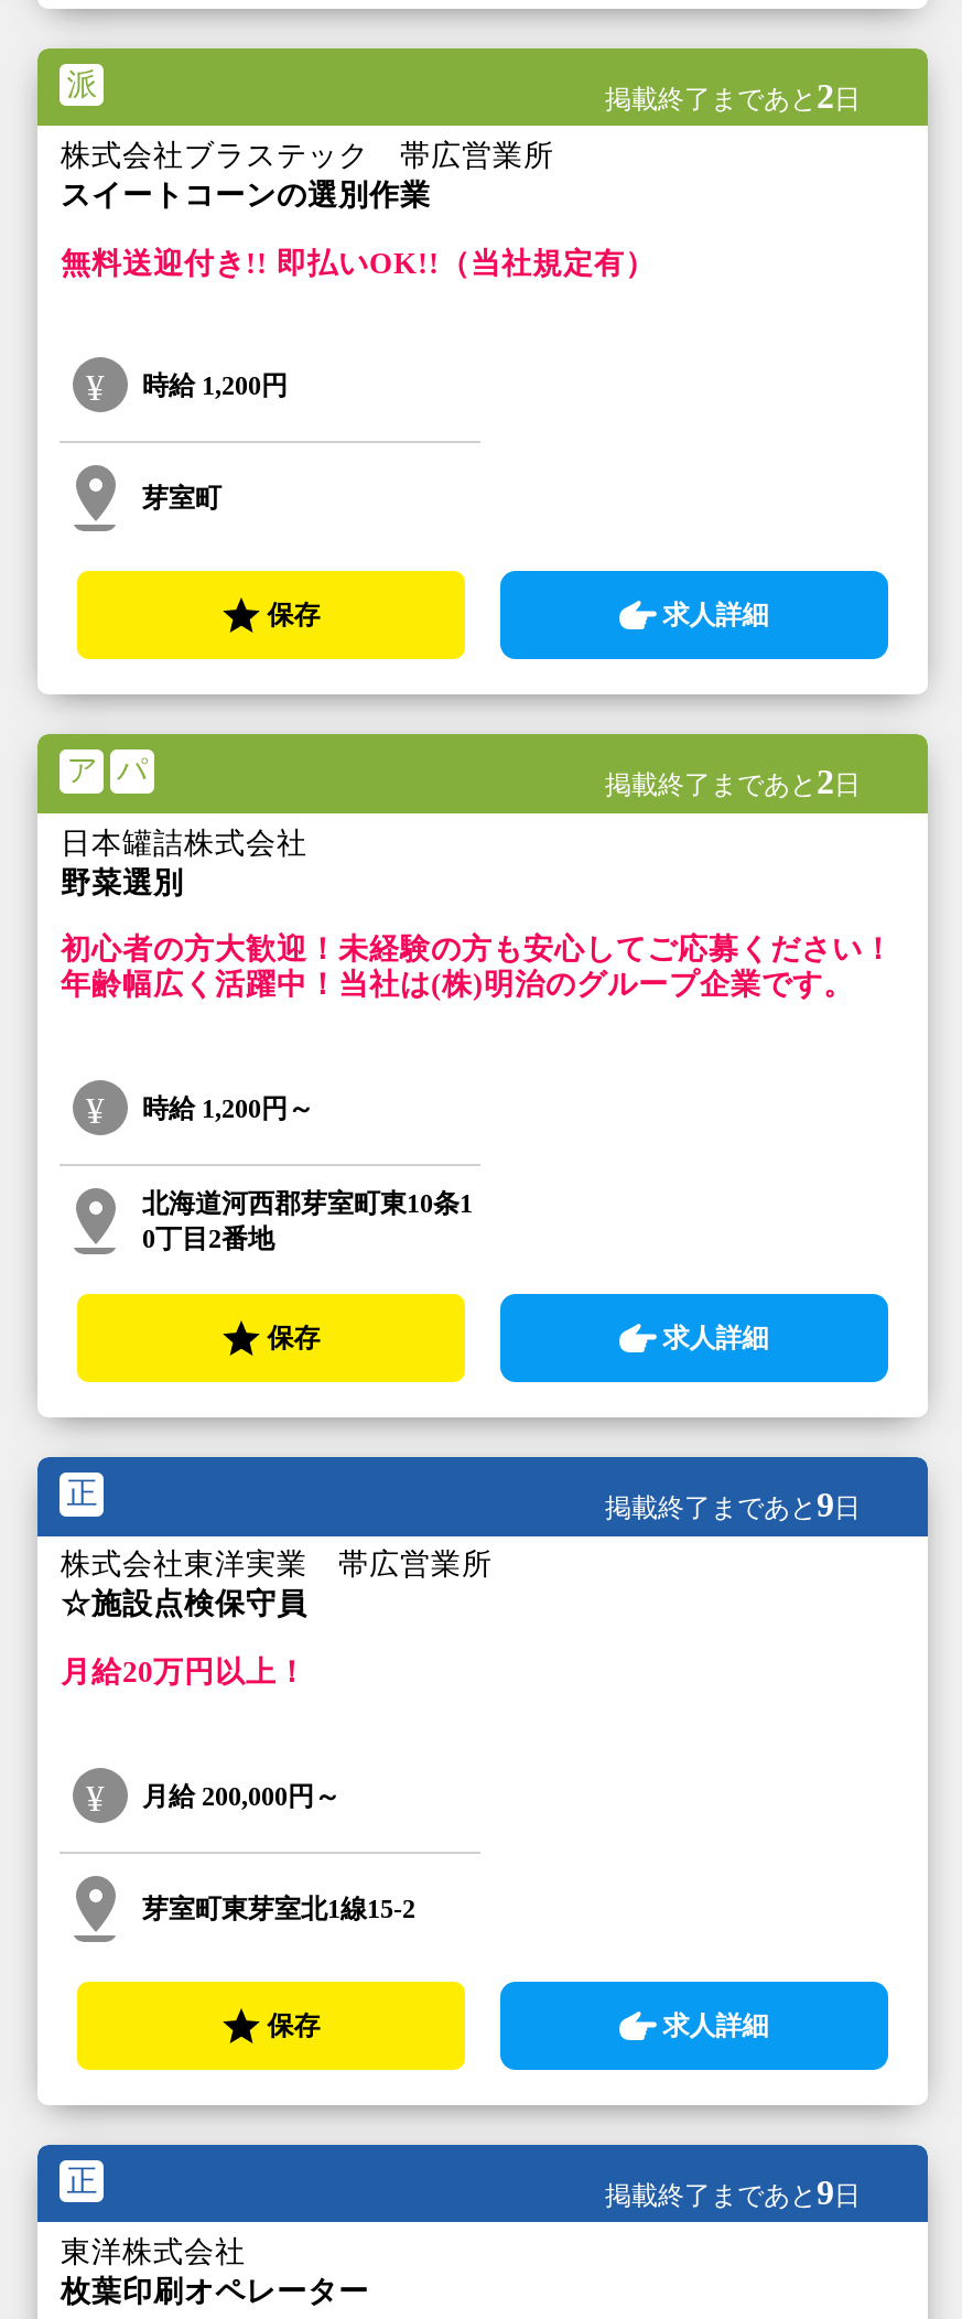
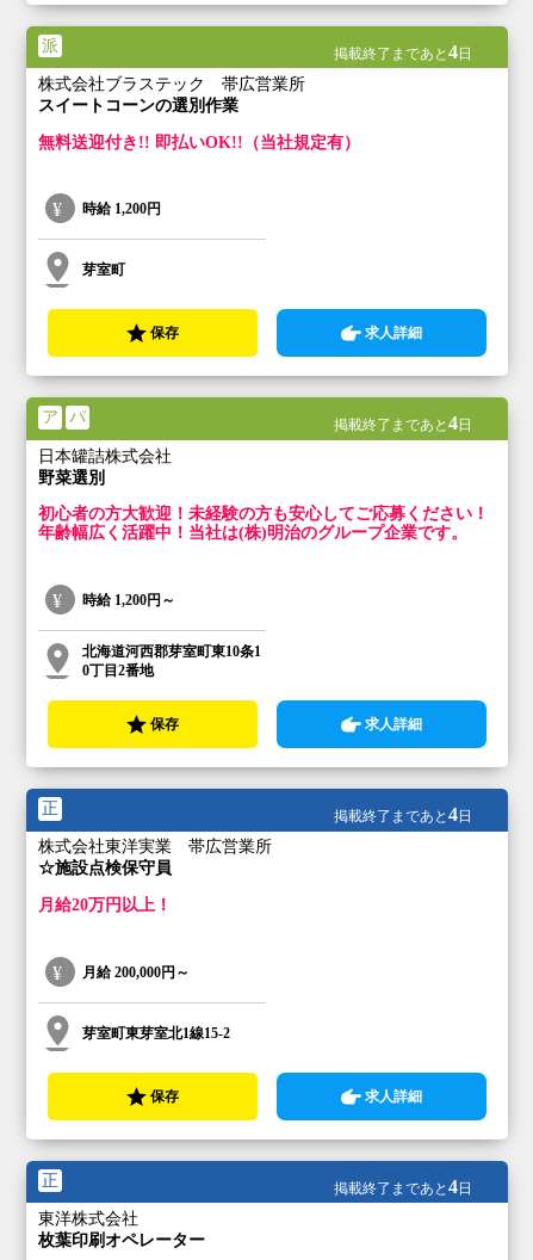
[605,76,861,114] 掲載終了まであと2日 -> [333,41,472,62] 掲載終了まであと4日
[605,763,861,801] 掲載終了まであと2日 -> [333,413,472,433] 掲載終了まであと4日
[605,1486,861,1523] 掲載終了まであと9日 -> [333,804,472,824] 掲載終了まであと4日
[605,2172,861,2210] 掲載終了まであと9日 -> [333,1176,472,1196] 掲載終了まであと4日

